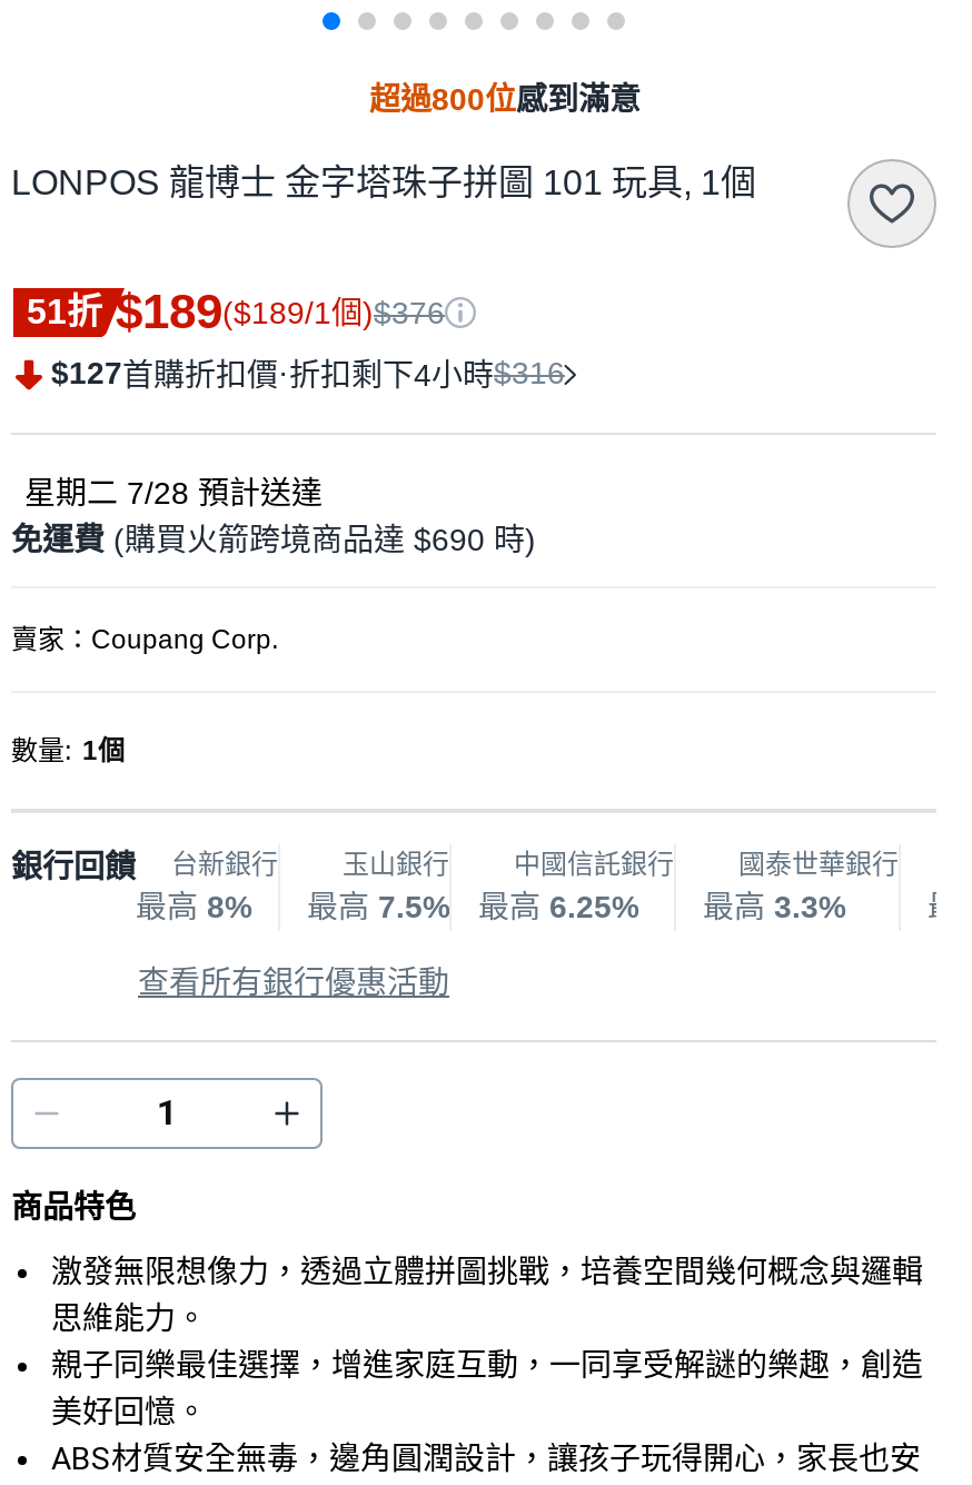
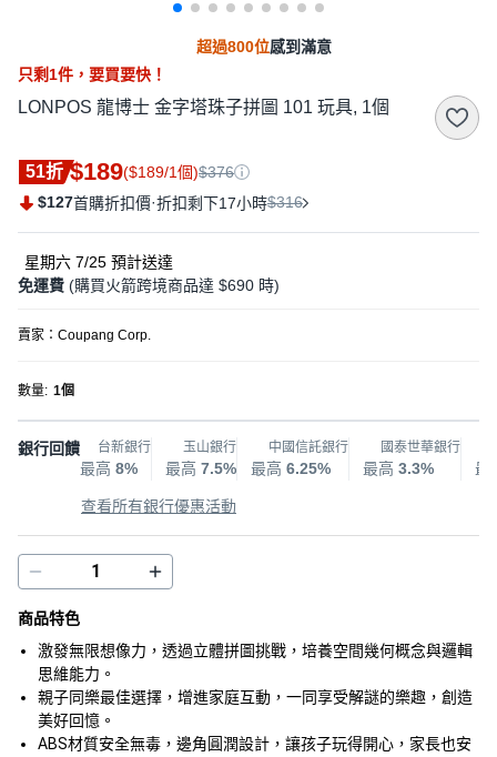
none -> [18,65,166,83] 只剩1件，要買要快！
[51,355,565,393] $127首購折扣價·折扣剩下4小時$316 -> [38,193,303,212] $127首購折扣價·折扣剩下17小時$316
[24,475,323,511] 星期二 7/28預計送達 -> [24,253,173,271] 星期六 7/25預計送達

